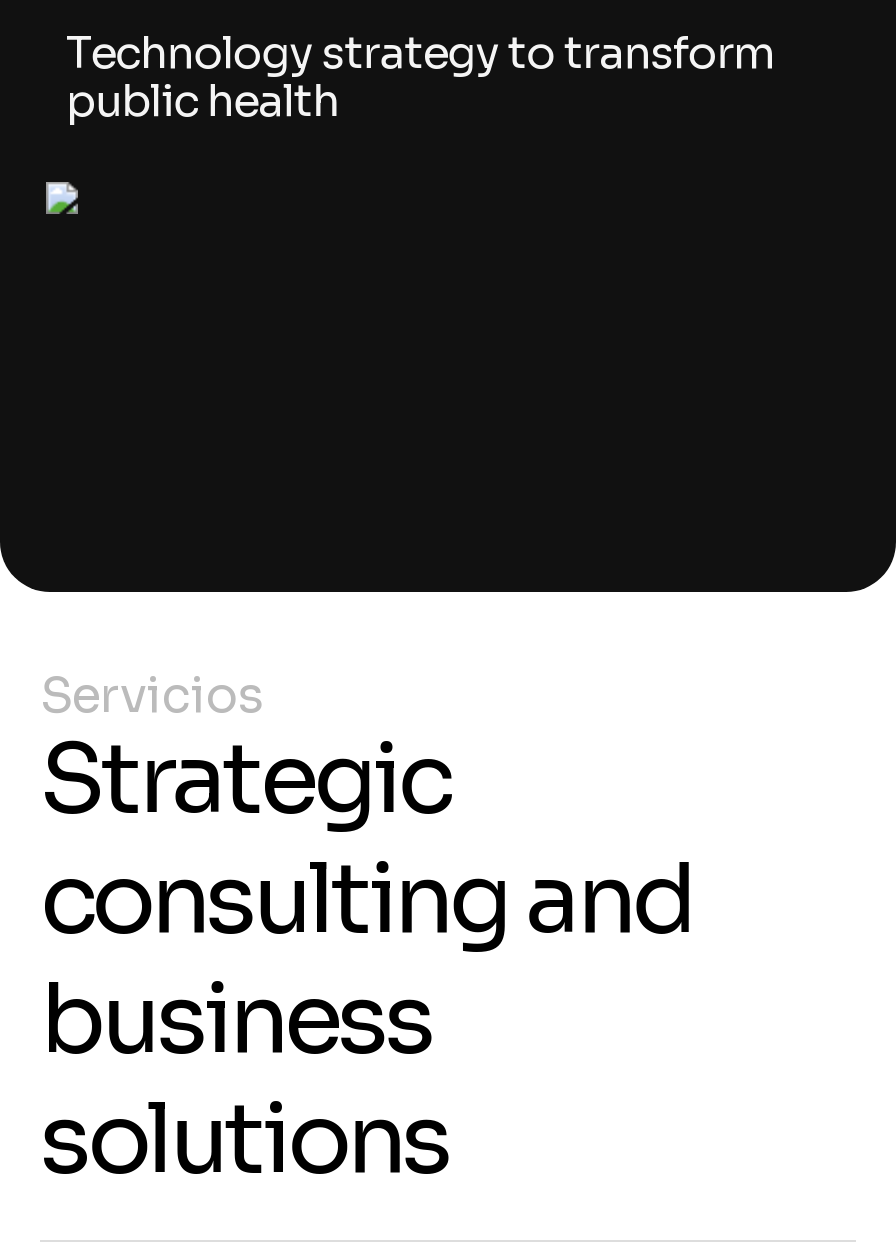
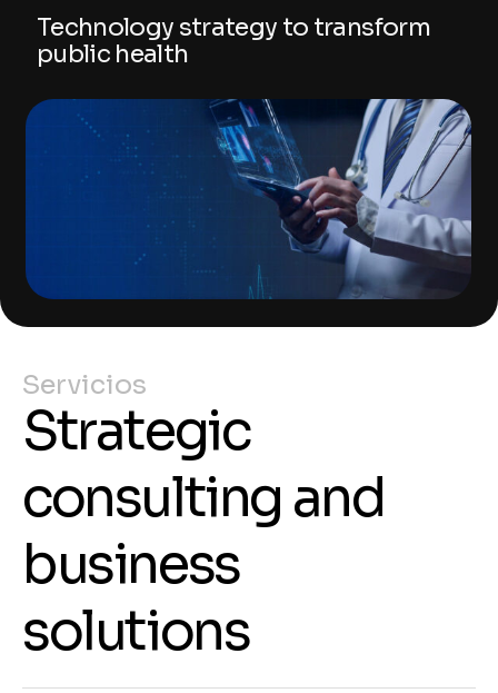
none -> [24,98,472,300] [image]

